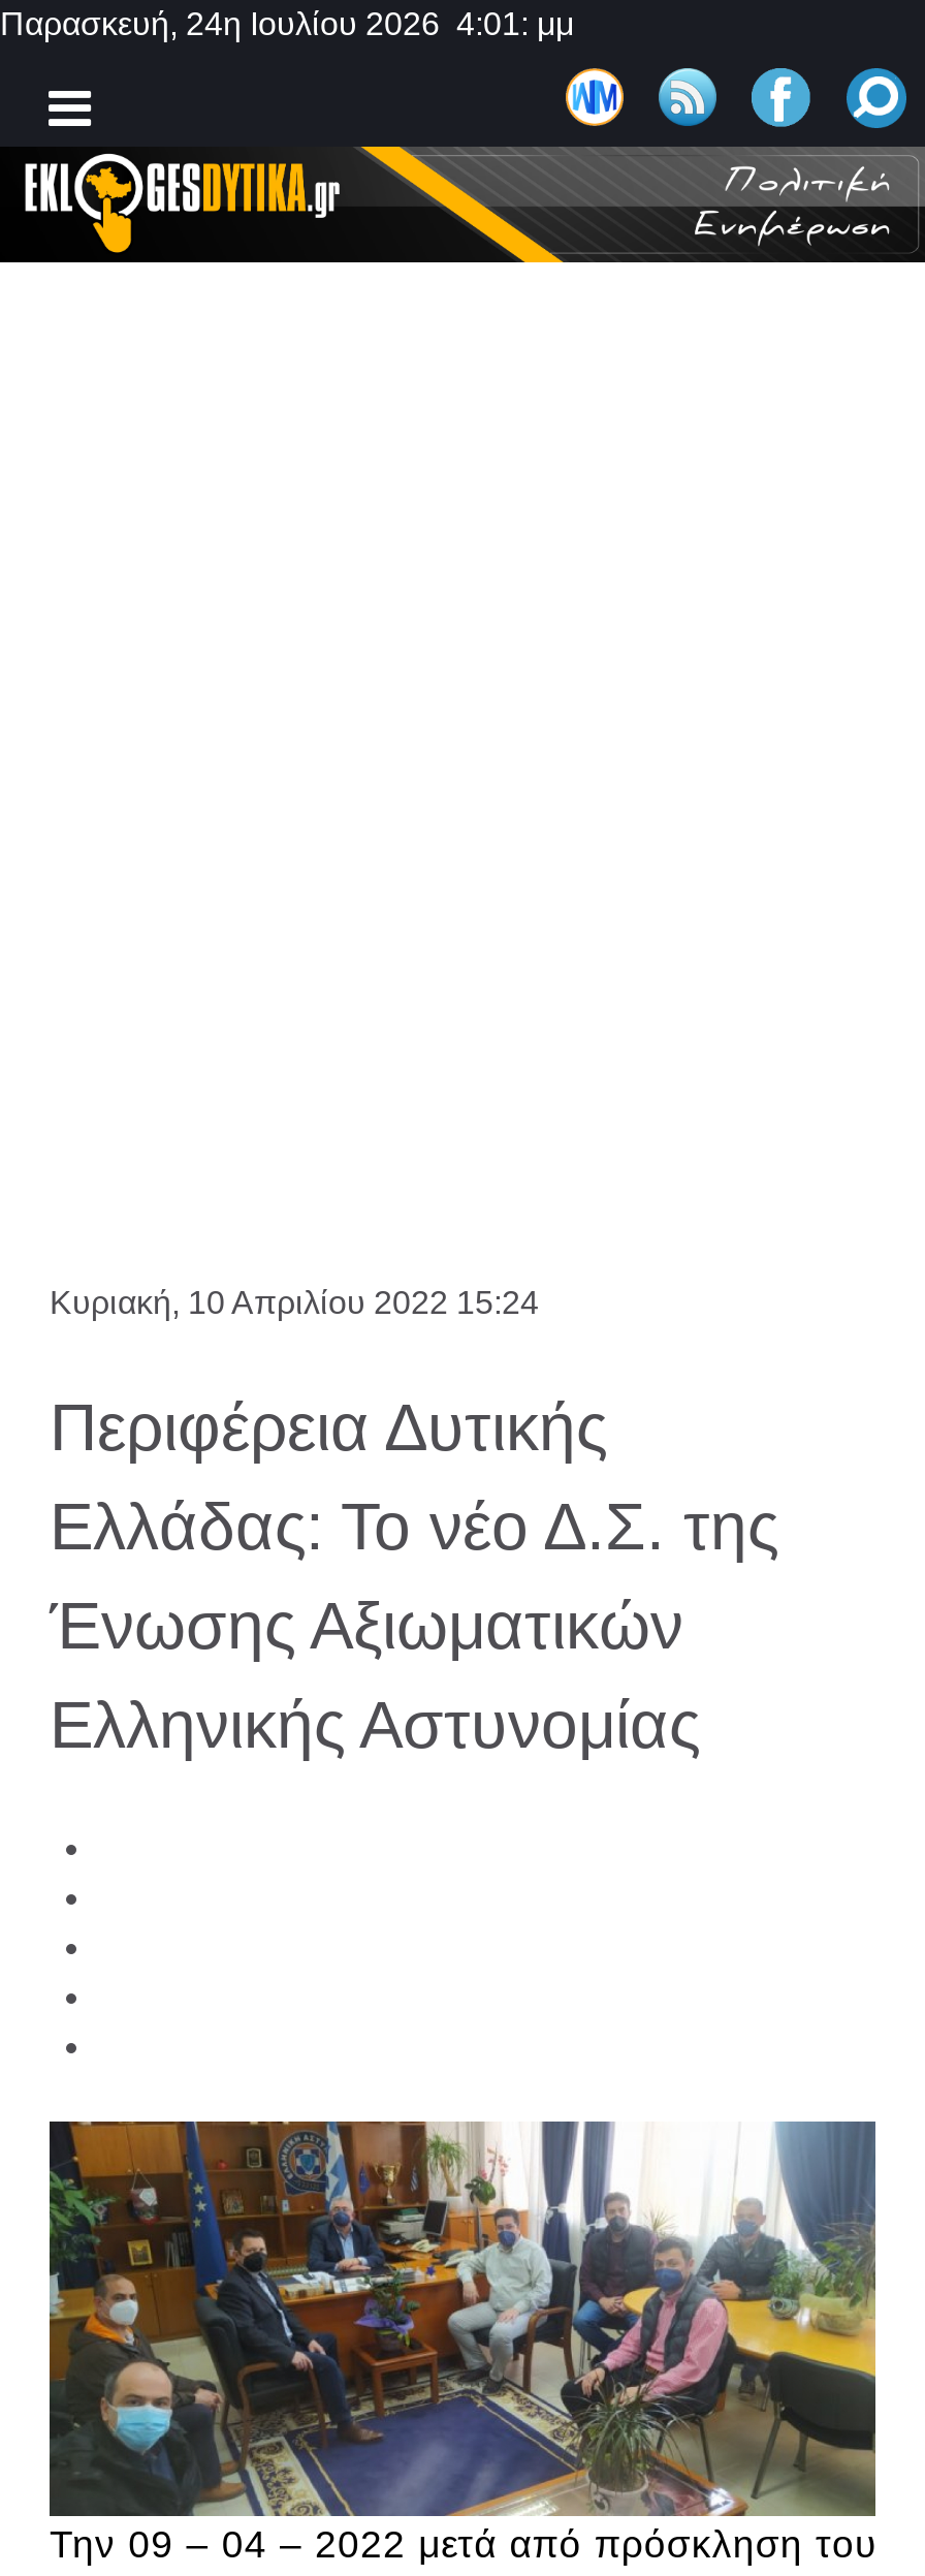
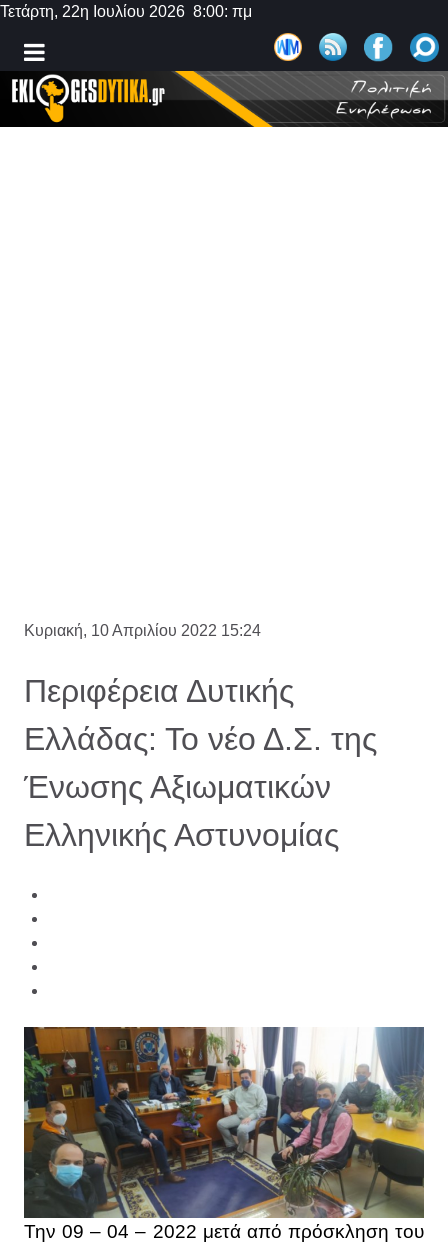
[0,6,574,41] Παρασκευή, 24η Ιουλίου 2026 4:01: μμ -> [0,3,252,20] Τετάρτη, 22η Ιουλίου 2026 8:00: πμ

